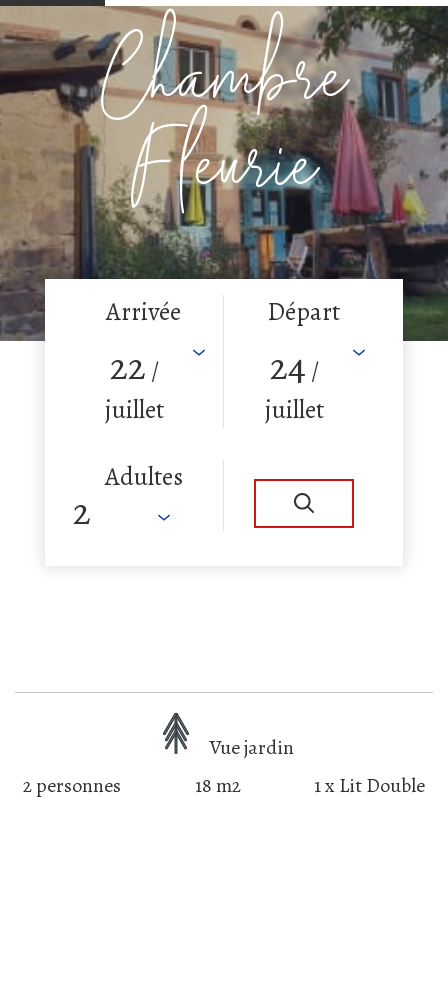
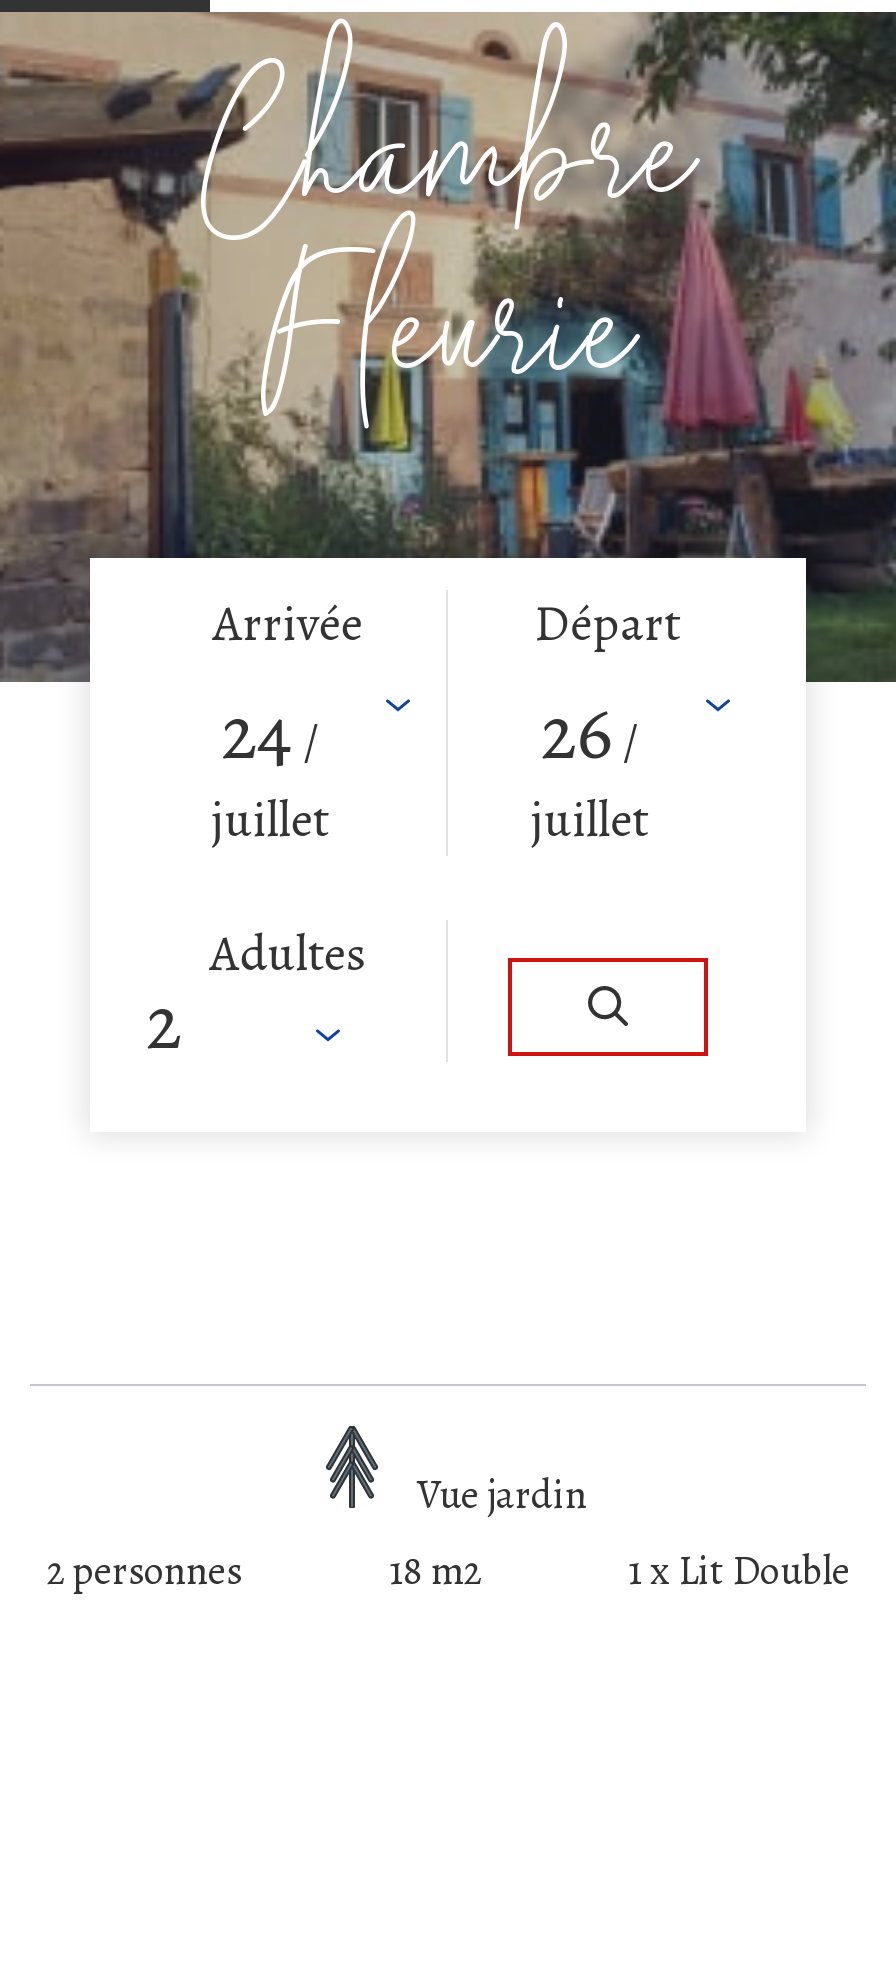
[110,339,159,392] 22 / -> [221,678,319,784] 24 /
[270,339,319,392] 24 / -> [540,678,638,784] 26 /

